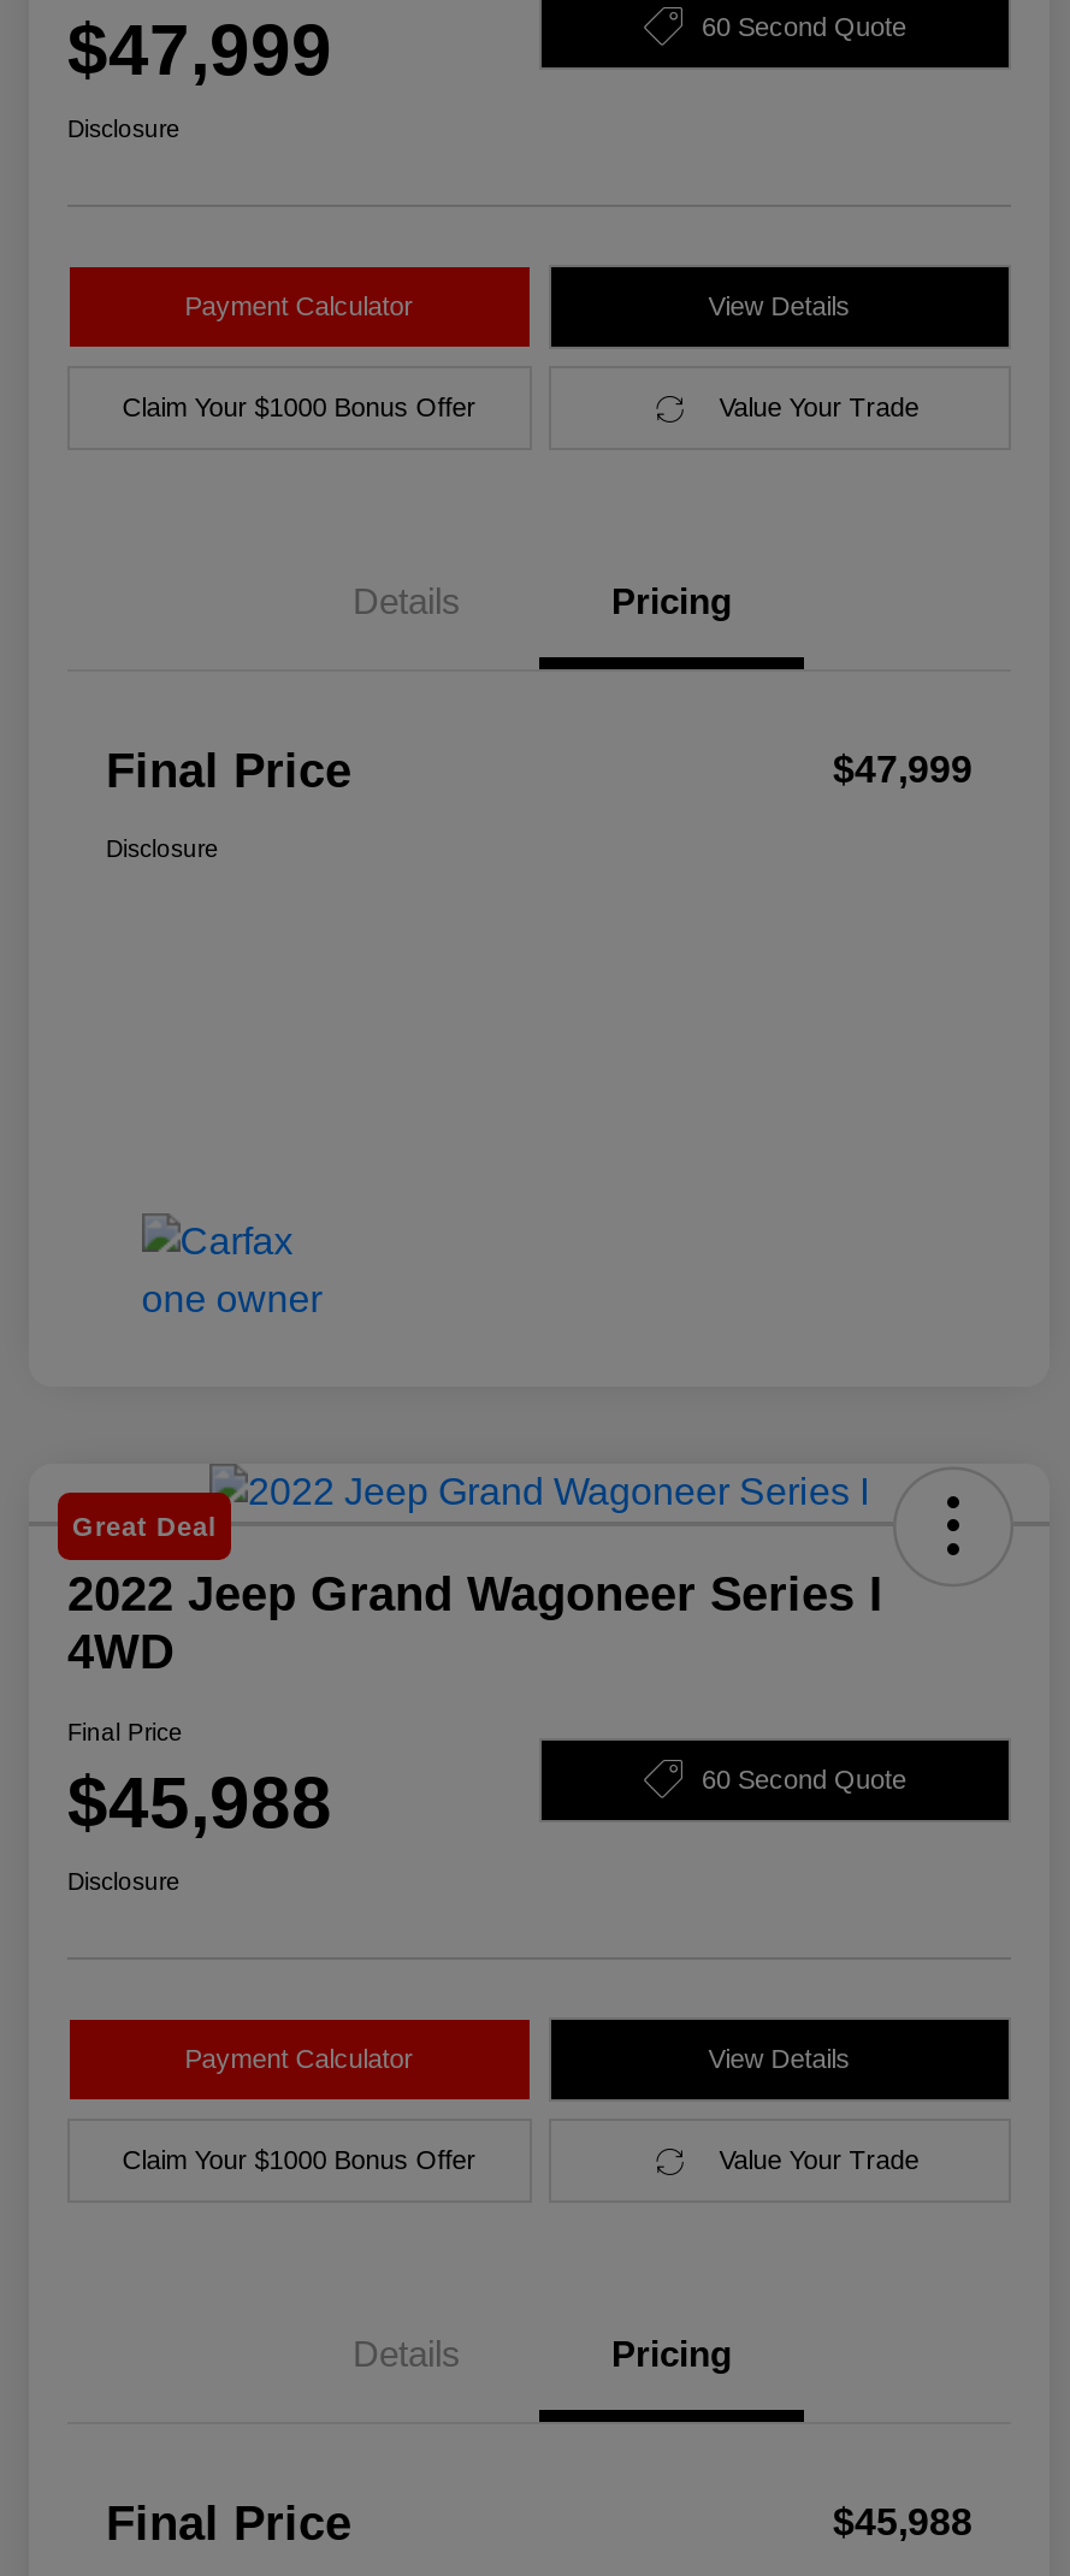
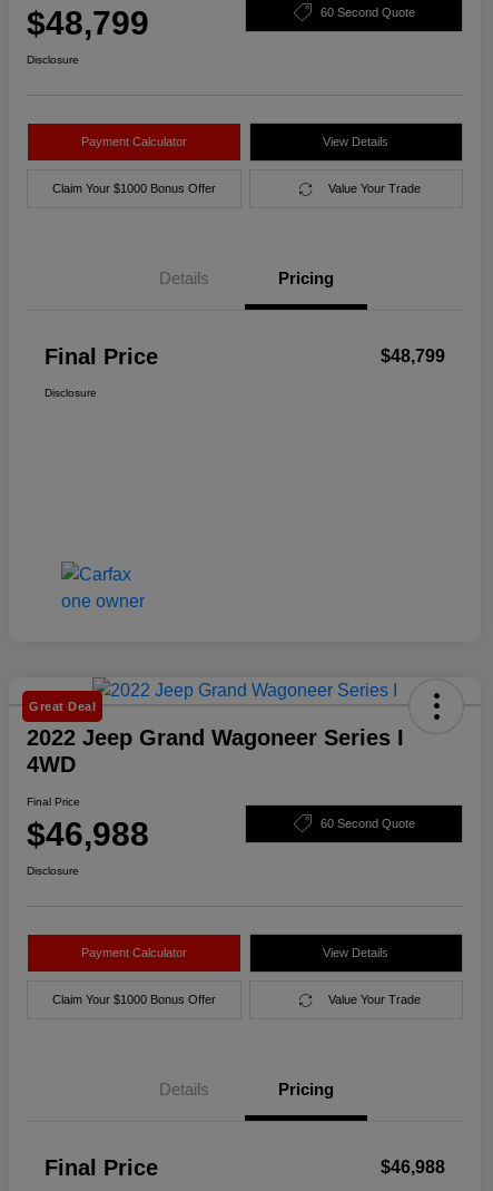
[67,10,332,90] $47,999 -> [27,5,149,41] $48,799
[833,749,973,790] $47,999 -> [381,347,445,366] $48,799
[67,1763,332,1842] $45,988 -> [27,816,149,853] $46,988
[833,2502,973,2543] $45,988 -> [381,1158,445,1177] $46,988

